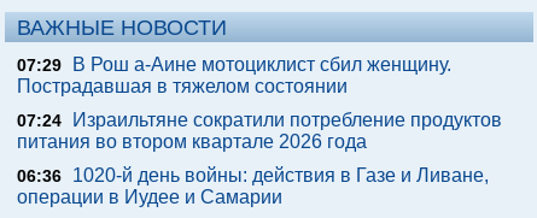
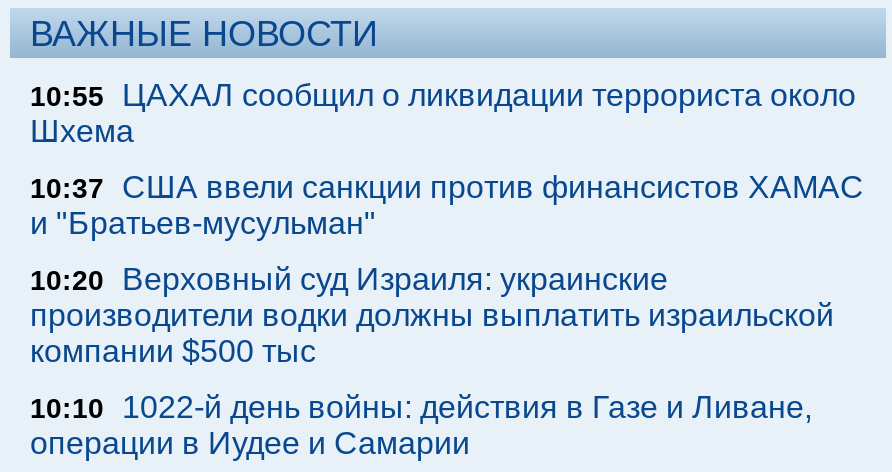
[17,55,502,186] 07:29 В Рош а-Аине мотоциклист сбил женщину. | Пострадавшая в тяжелом состоянии | 07:24 Израильтяне сократили потребление продуктов | питания во втором квартале 2026 года | 06:36 1020-й день войны: действия в Газе и Ливане, -> [30,78,864,424] 10:55 ЦАХАЛ сообщил о ликвидации террориста около | Шхема | 10:37 США ввели санкции против финансистов ХАМАС | и "Братьев-мусульман" | 10:20 Верховный суд Израиля: украинские | производители водки должны выплатить израильской | компании $500 тыс | 10:10 1022-й день войны: действия в Газе и Ливане,

